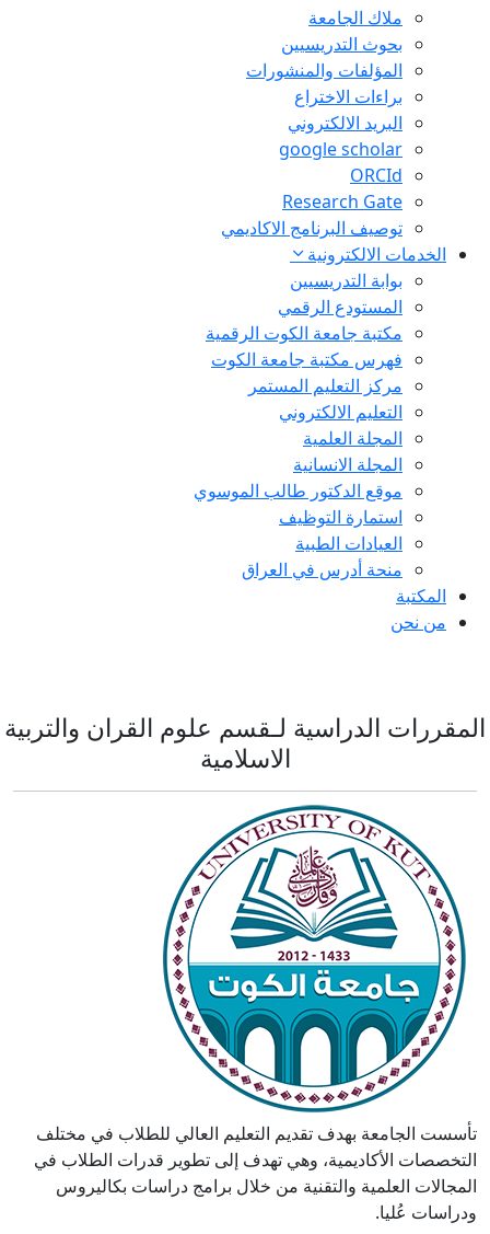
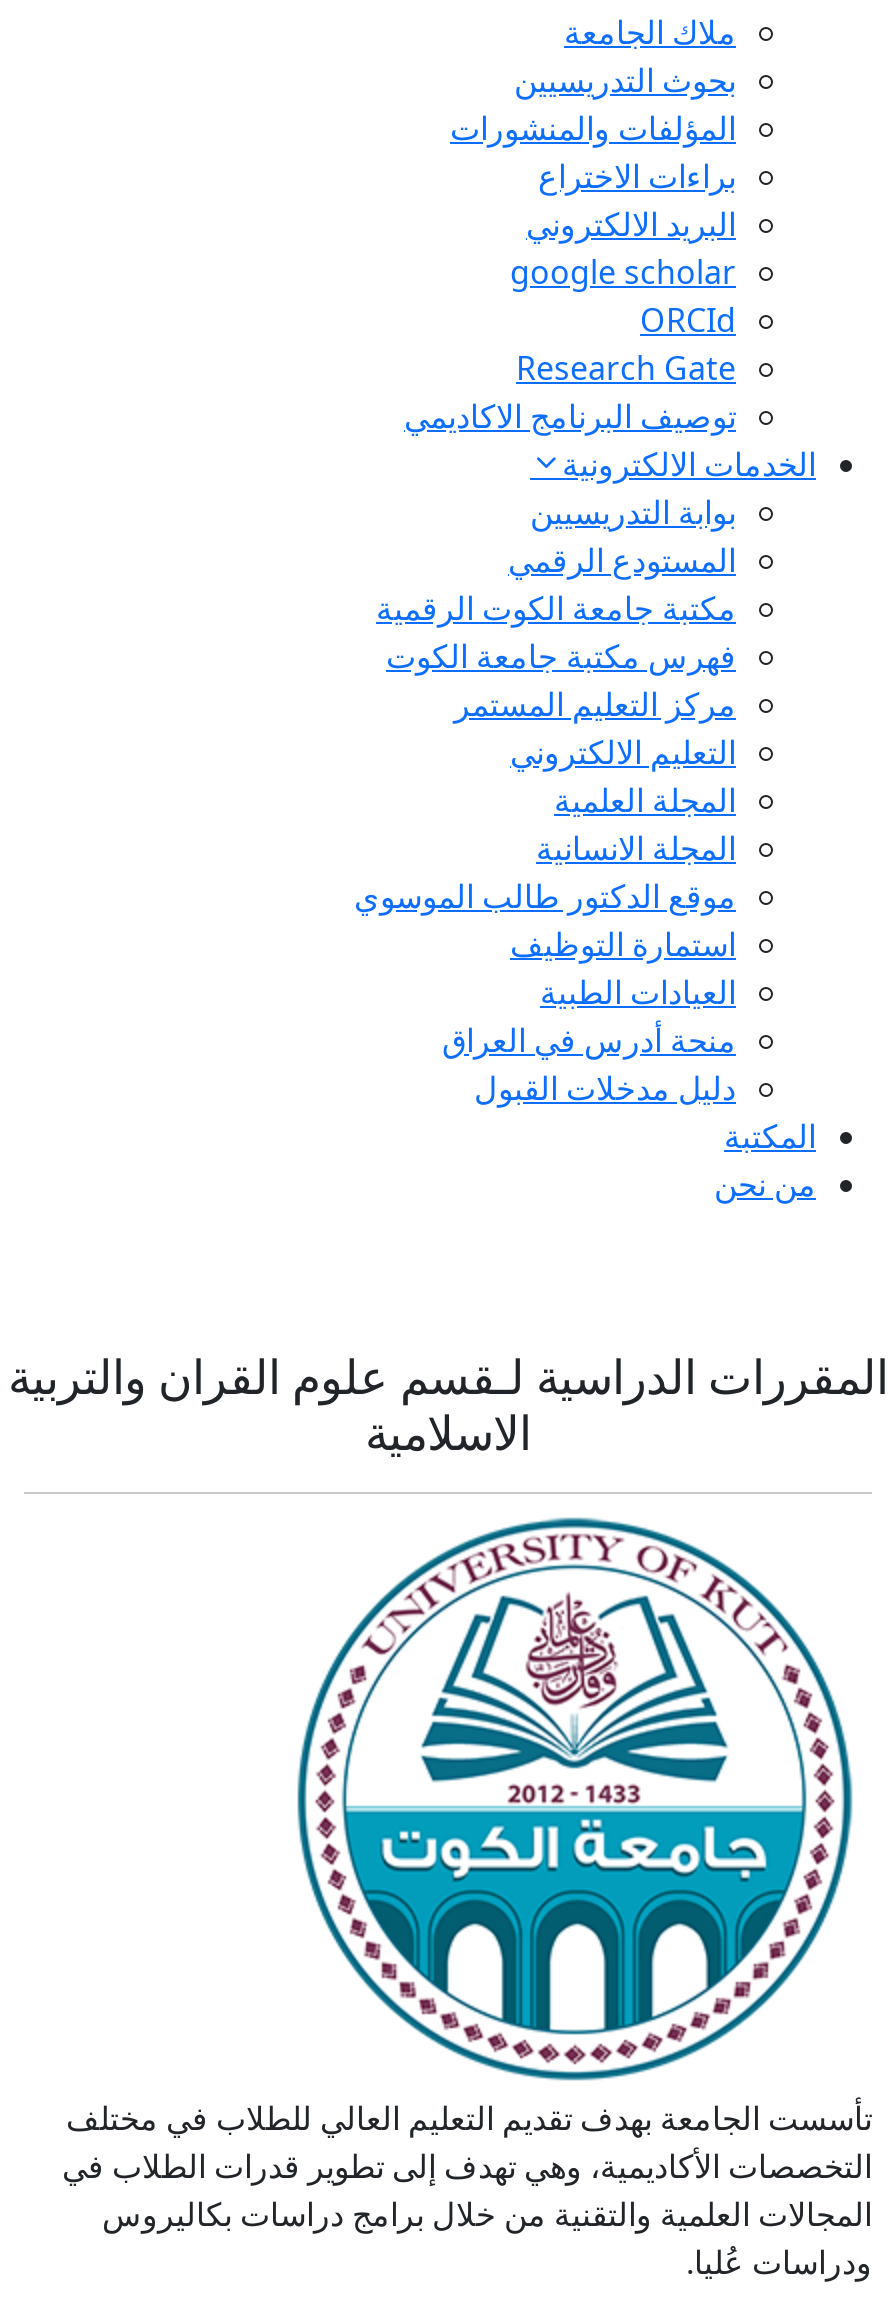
none -> [474,1066,736,1110] دليل مدخلات القبول

